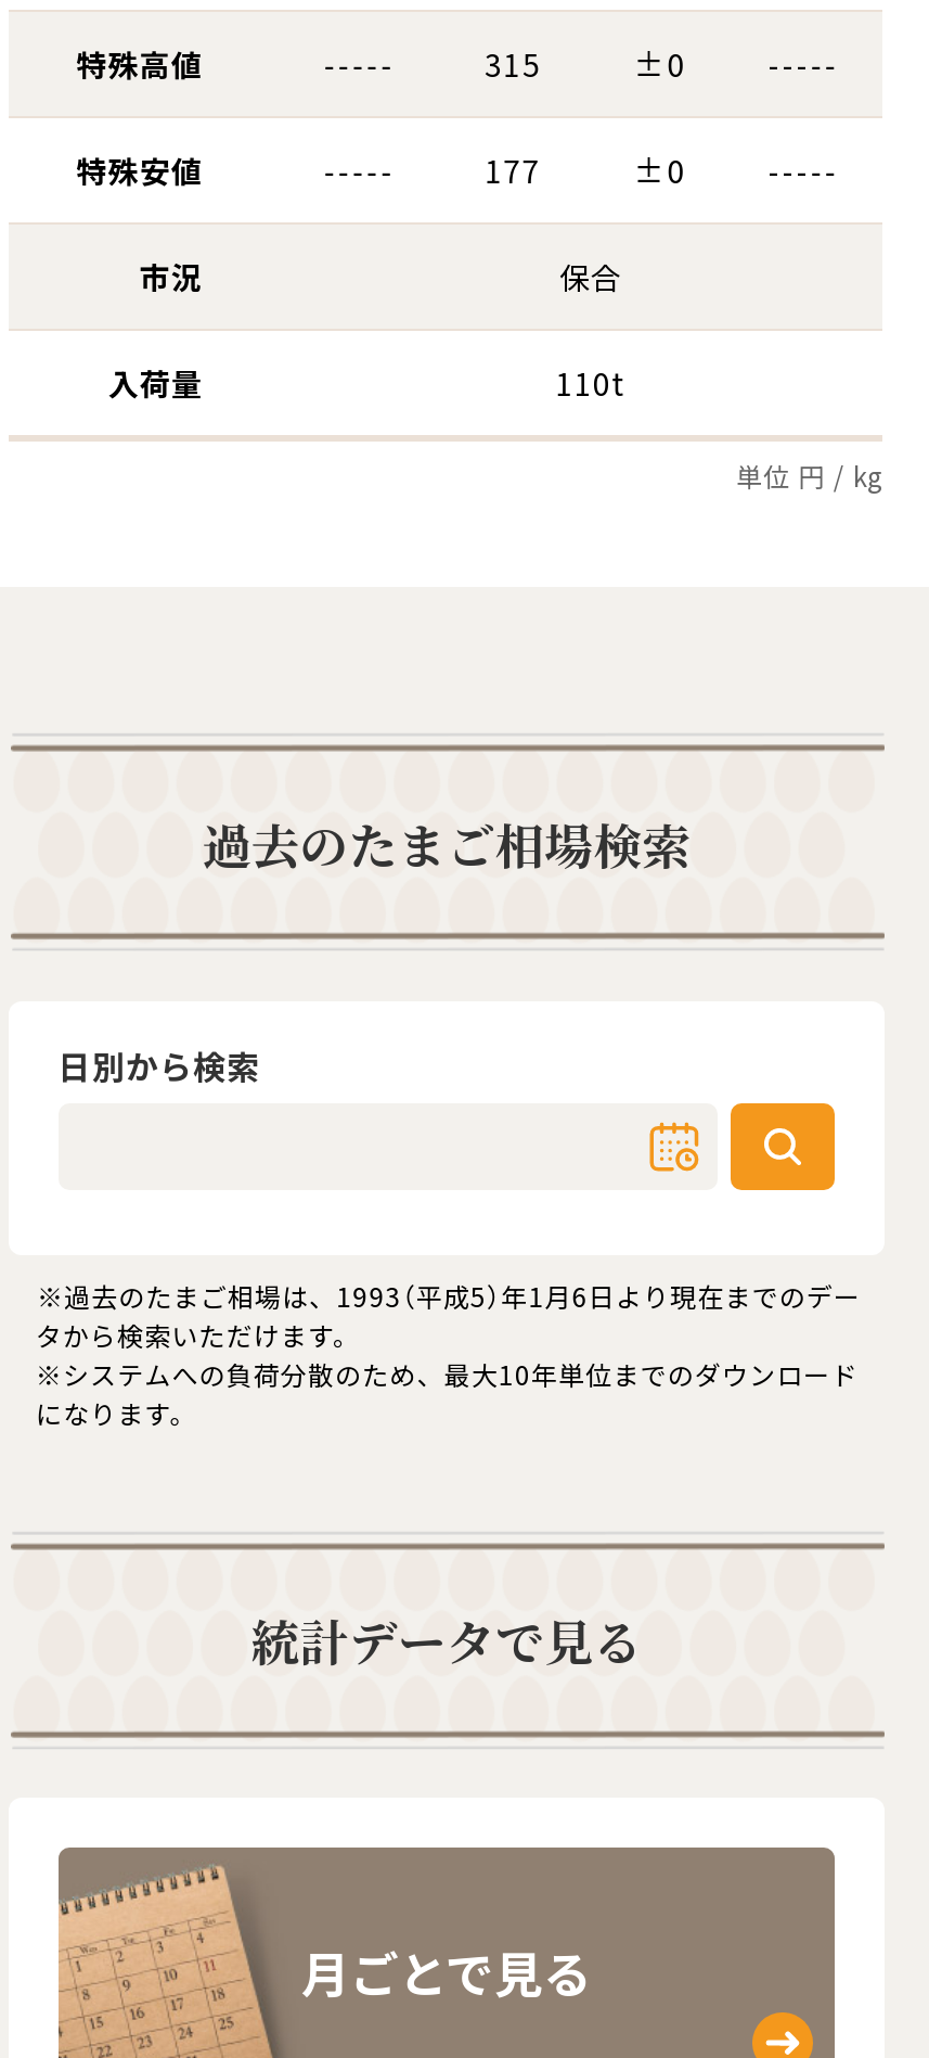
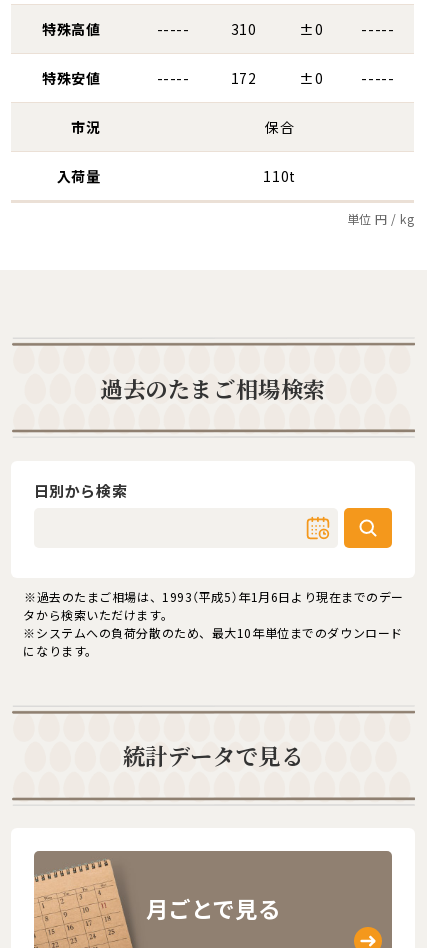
[485,42,541,86] 315 -> [231,19,256,39] 310
[485,149,541,192] 177 -> [231,68,256,88] 172

